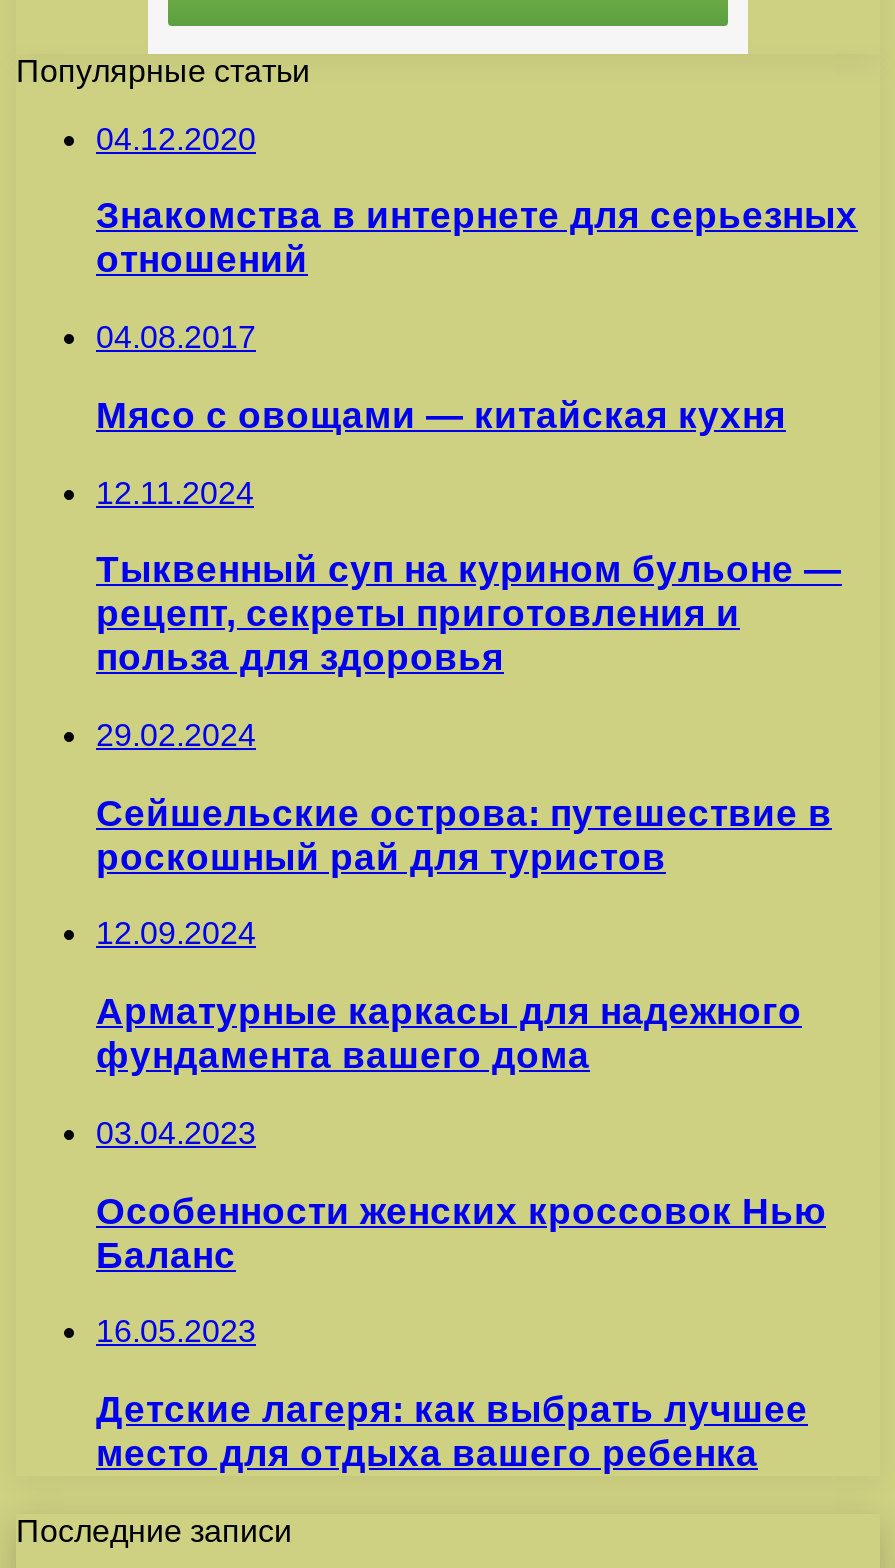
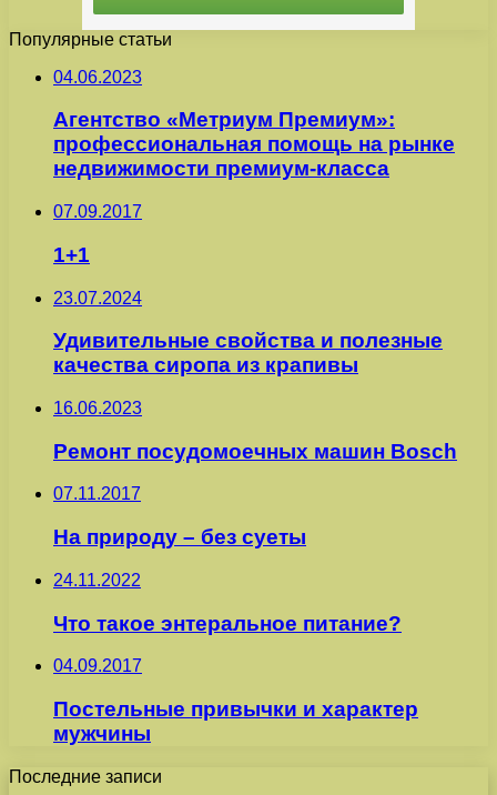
[96,121,256,155] 04.12.2020 -> [53,67,142,86] 04.06.2023
[96,195,858,281] Знакомства в интернете для серьезных | отношений -> [53,108,455,180] Агентство «Метриум Премиум»: | профессиональная помощь на рынке | недвижимости премиум-класса
[96,320,256,354] 04.08.2017 -> [53,202,142,221] 07.09.2017
[96,394,786,436] Мясо с овощами — китайская кухня -> [53,243,90,266] 1+1
[96,475,254,509] 12.11.2024 -> [53,288,142,307] 23.07.2024
[96,549,842,679] Тыквенный суп на курином бульоне — | рецепт, секреты приготовления и | польза для здоровья -> [53,329,443,377] Удивительные свойства и полезные | качества сиропа из крапивы
[96,718,256,752] 29.02.2024 -> [53,399,142,417] 16.06.2023
[96,791,832,877] Сейшельские острова: путешествие в | роскошный рай для туристов -> [53,439,457,463] Ремонт посудомоечных машин Bosch
[96,917,256,951] 12.09.2024 -> [53,485,141,503] 07.11.2017
[96,990,802,1076] Арматурные каркасы для надежного | фундамента вашего дома -> [53,525,306,549] На природу – без суеты
[96,1116,256,1150] 03.04.2023 -> [53,571,141,589] 24.11.2022
[96,1189,826,1275] Особенности женских кроссовок Нью | Баланс -> [53,611,402,635] Что такое энтеральное питание?
[96,1315,256,1349] 16.05.2023 -> [53,657,142,675] 04.09.2017
[96,1388,808,1474] Детские лагеря: как выбрать лучшее | место для отдыха вашего ребенка -> [53,697,418,745] Постельные привычки и характер | мужчины

